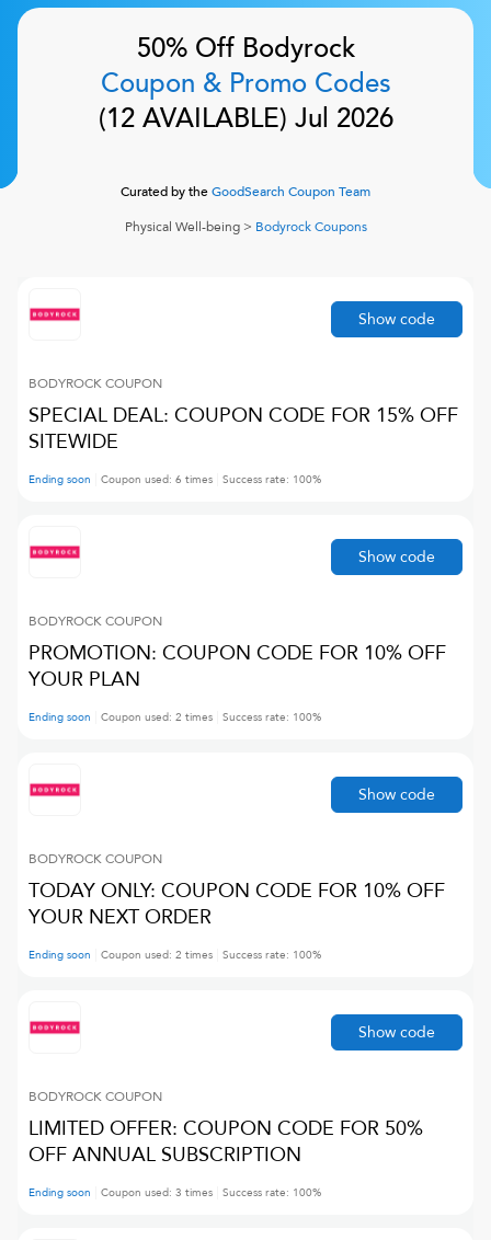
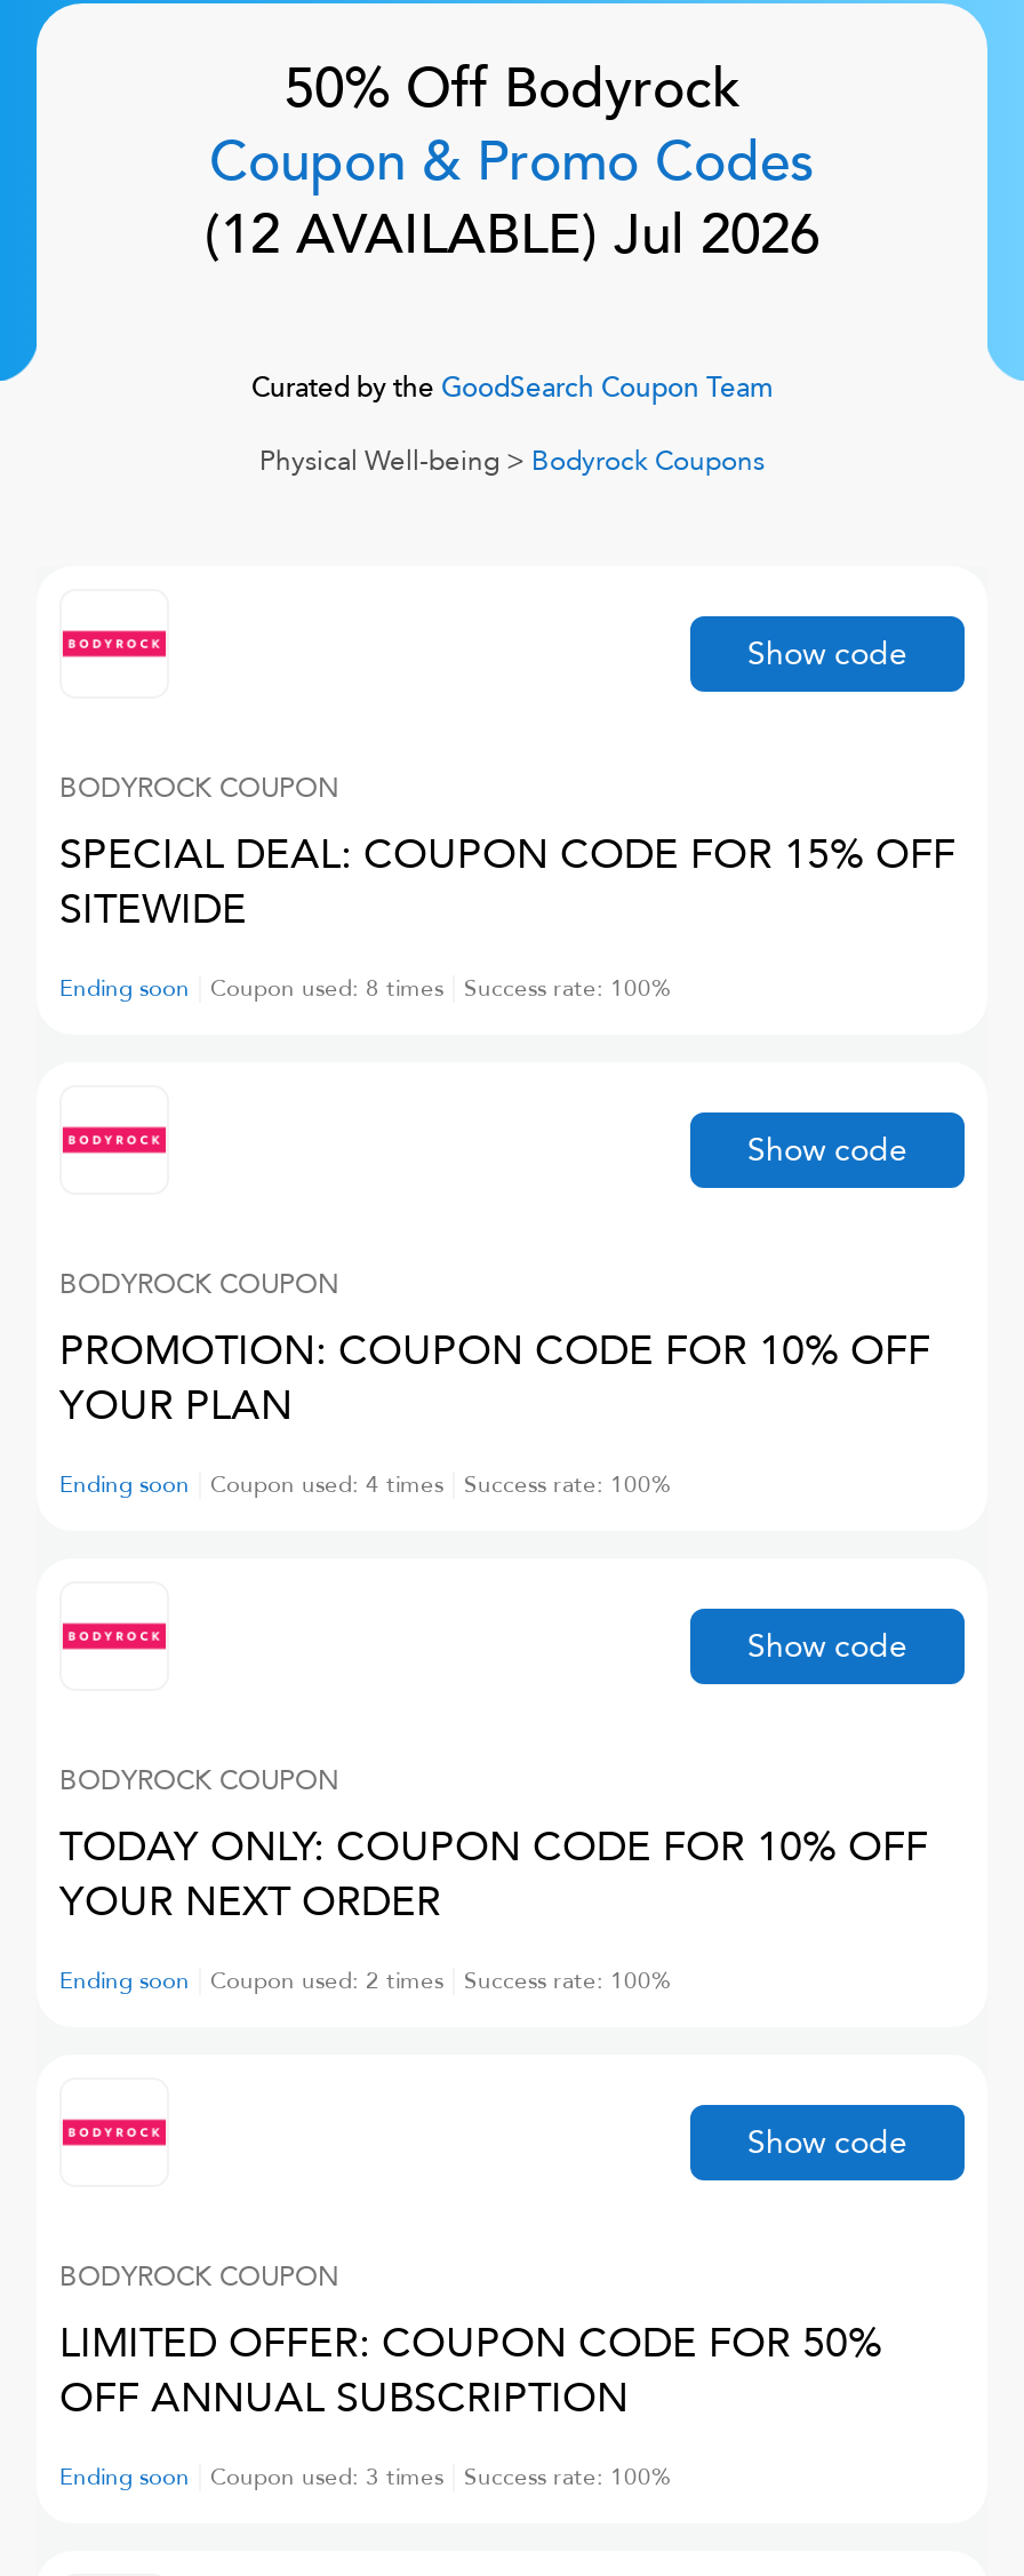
[101,472,213,487] Coupon used: 6 times -> [210,973,443,1005] Coupon used: 8 times
[101,710,213,725] Coupon used: 2 times -> [210,1469,443,1501] Coupon used: 4 times

